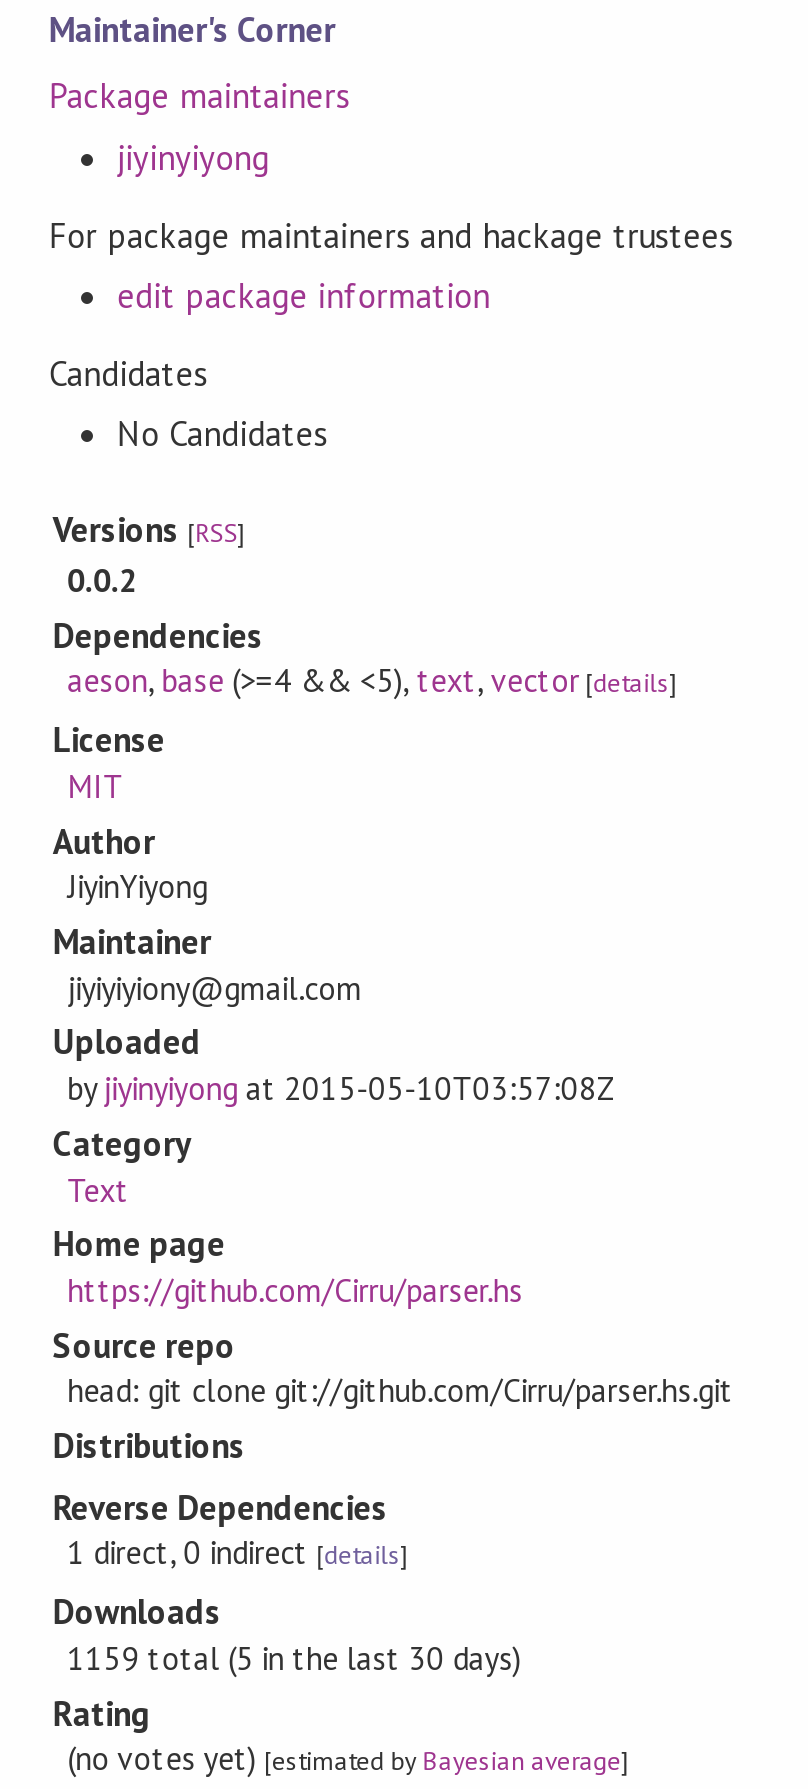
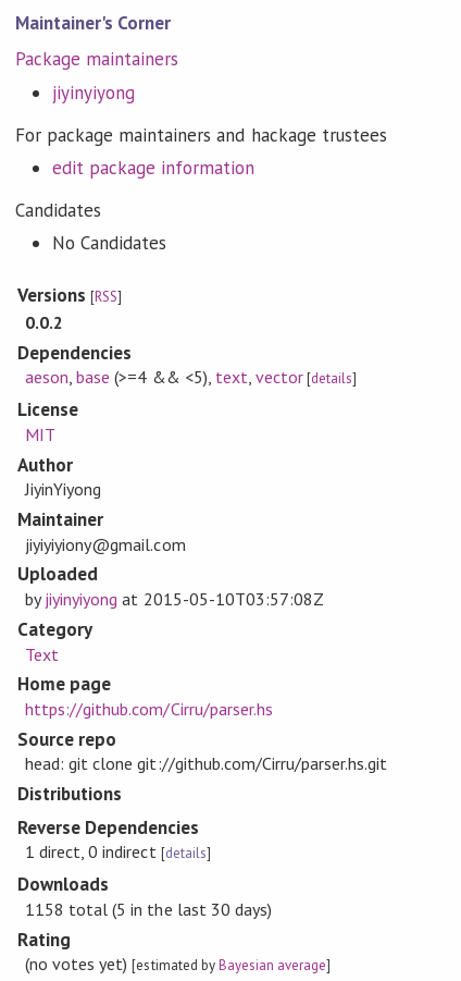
[67,1638,521,1678] 1159 total (5 in the last 30 days) -> [25,898,272,920] 1158 total (5 in the last 30 days)

